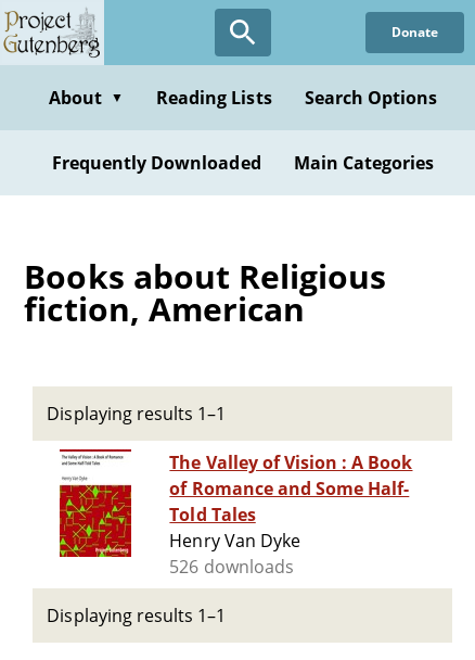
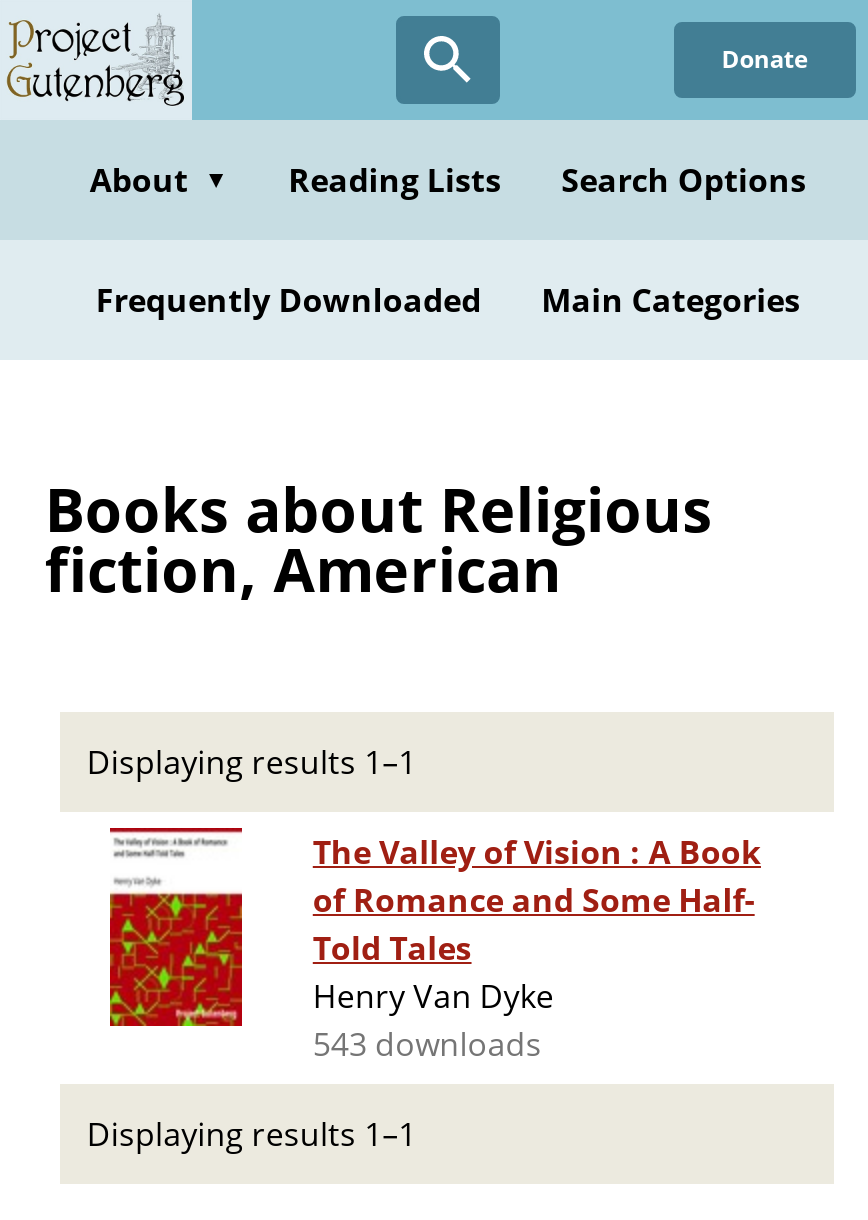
[170,555,294,579] 526 downloads -> [313,1022,542,1066] 543 downloads

